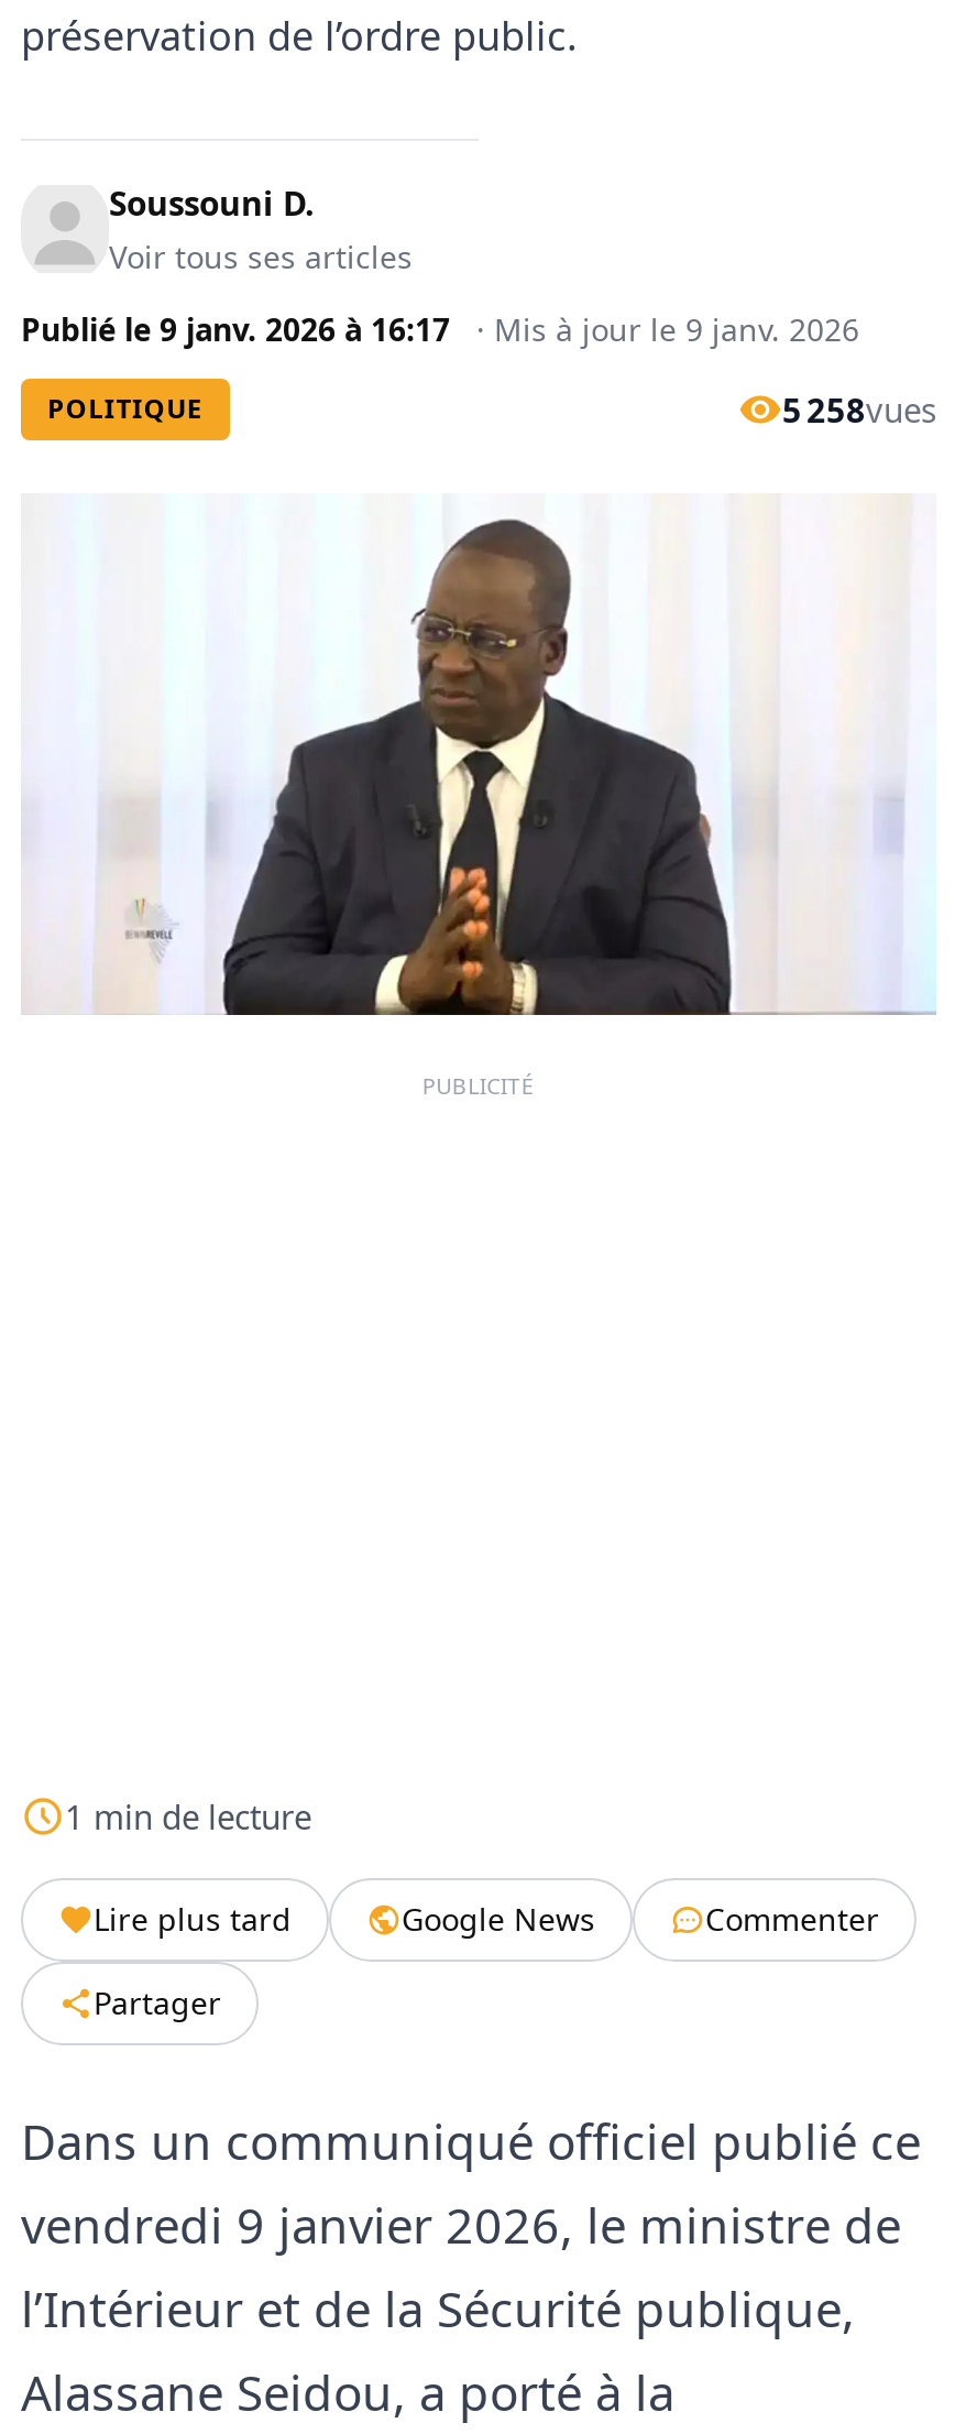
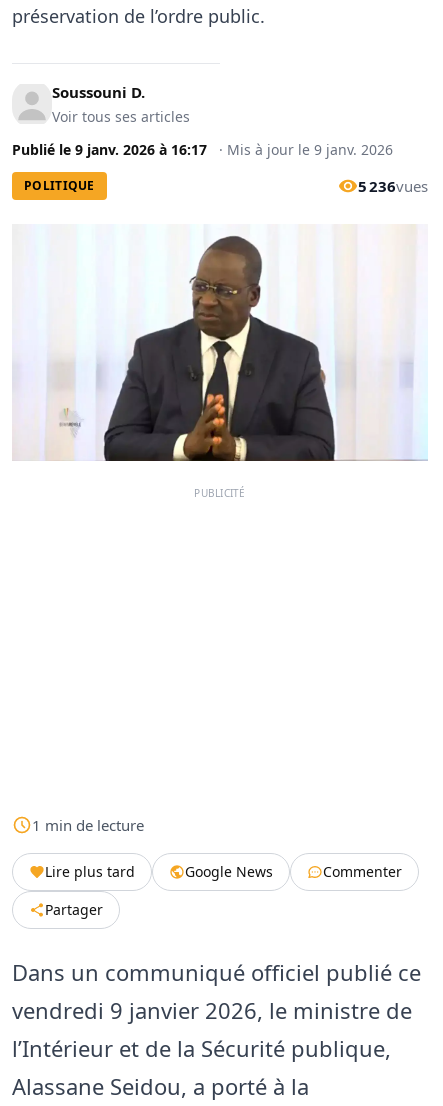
[782,388,936,432] 5 258vues -> [358,176,428,196] 5 236vues

